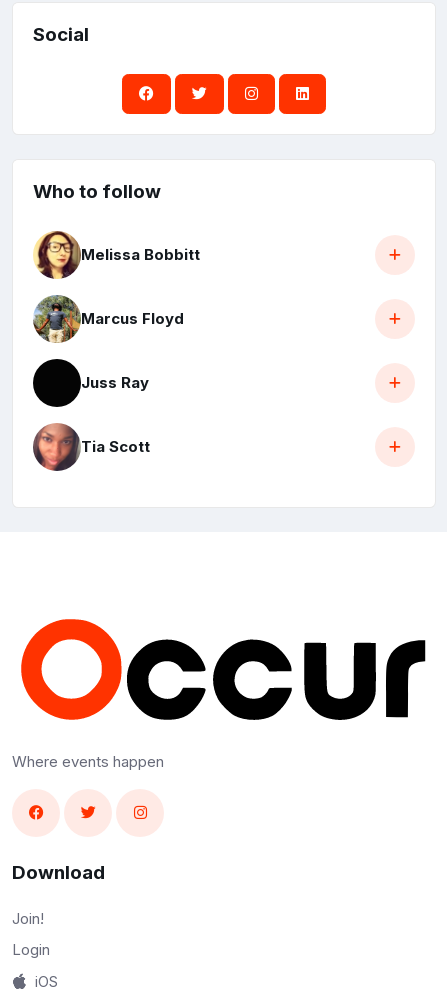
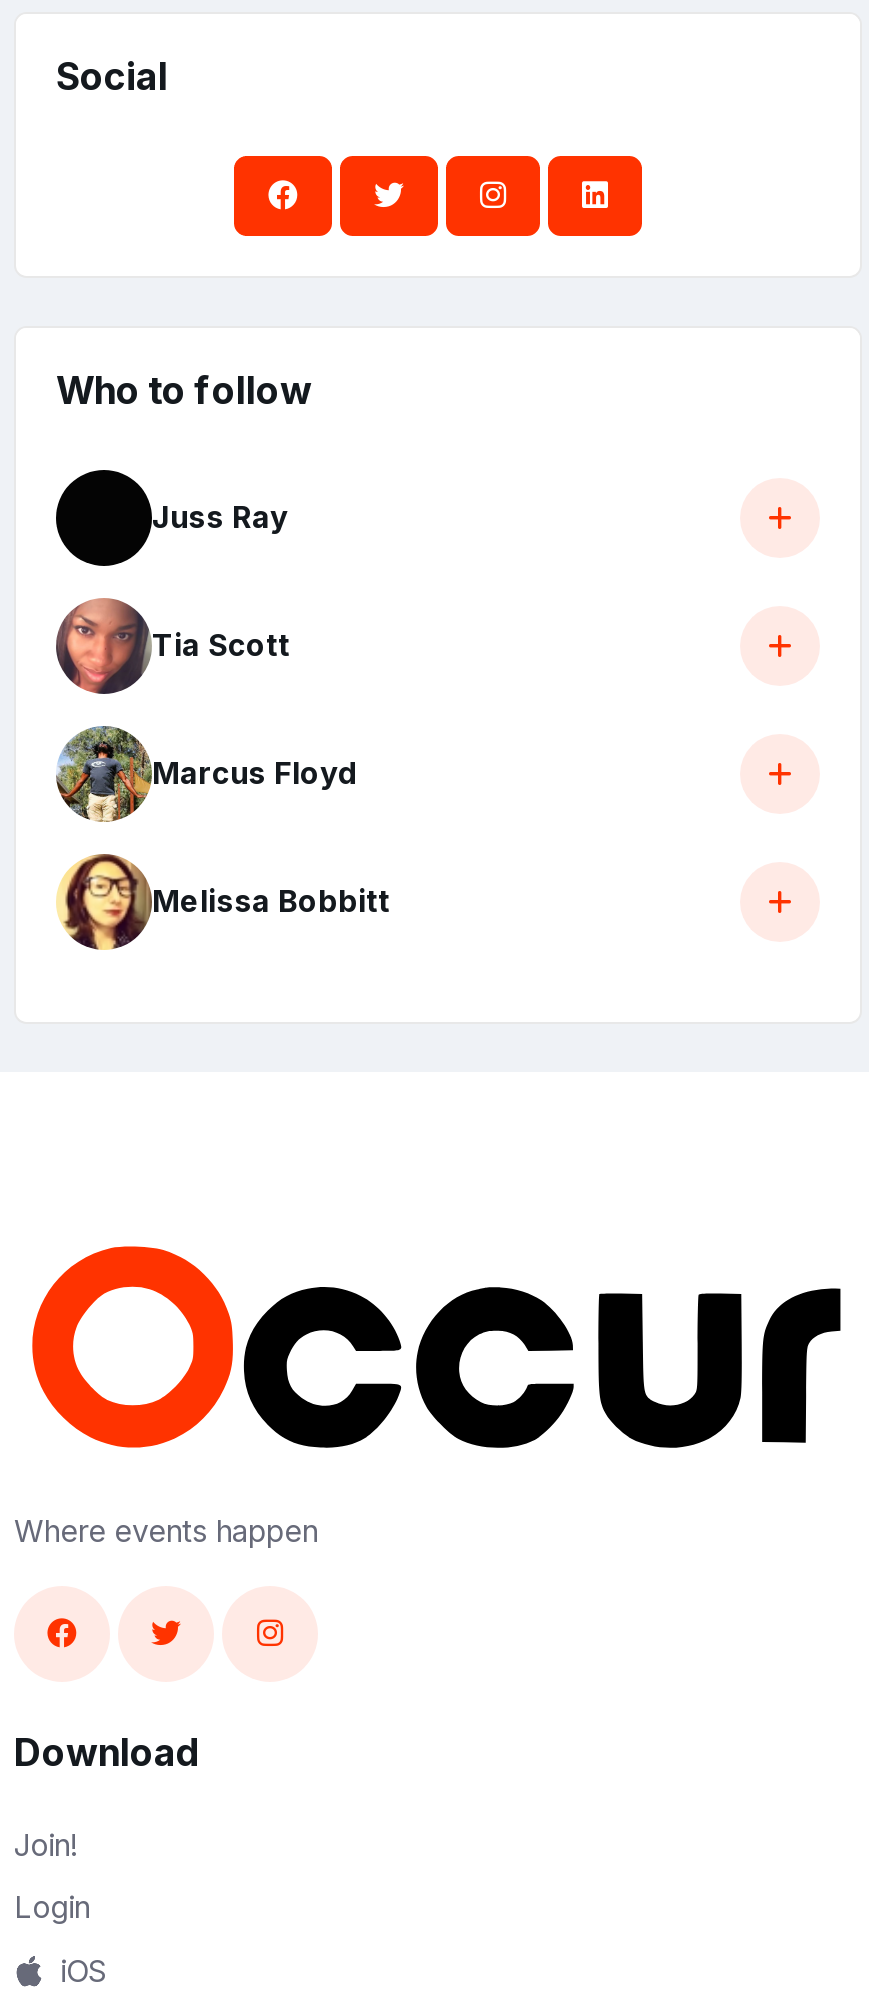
moved [33,230,200,328] -> [56,754,390,950]: [image] | Melissa Bobbitt | Marcus Floyd
moved [32,373,150,472] -> [54,498,290,696]: [image] | Juss Ray | Tia Scott

